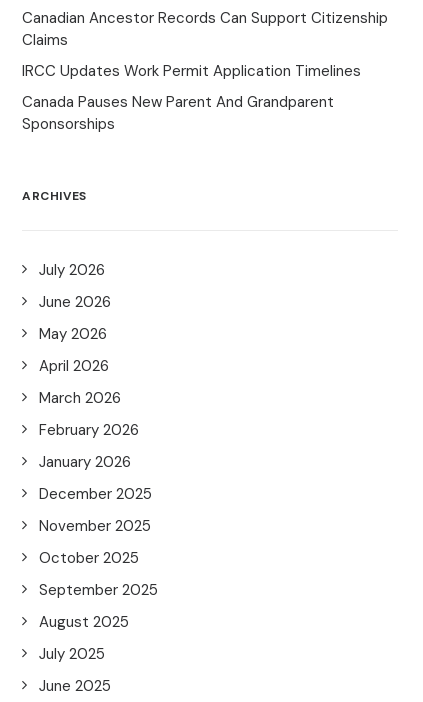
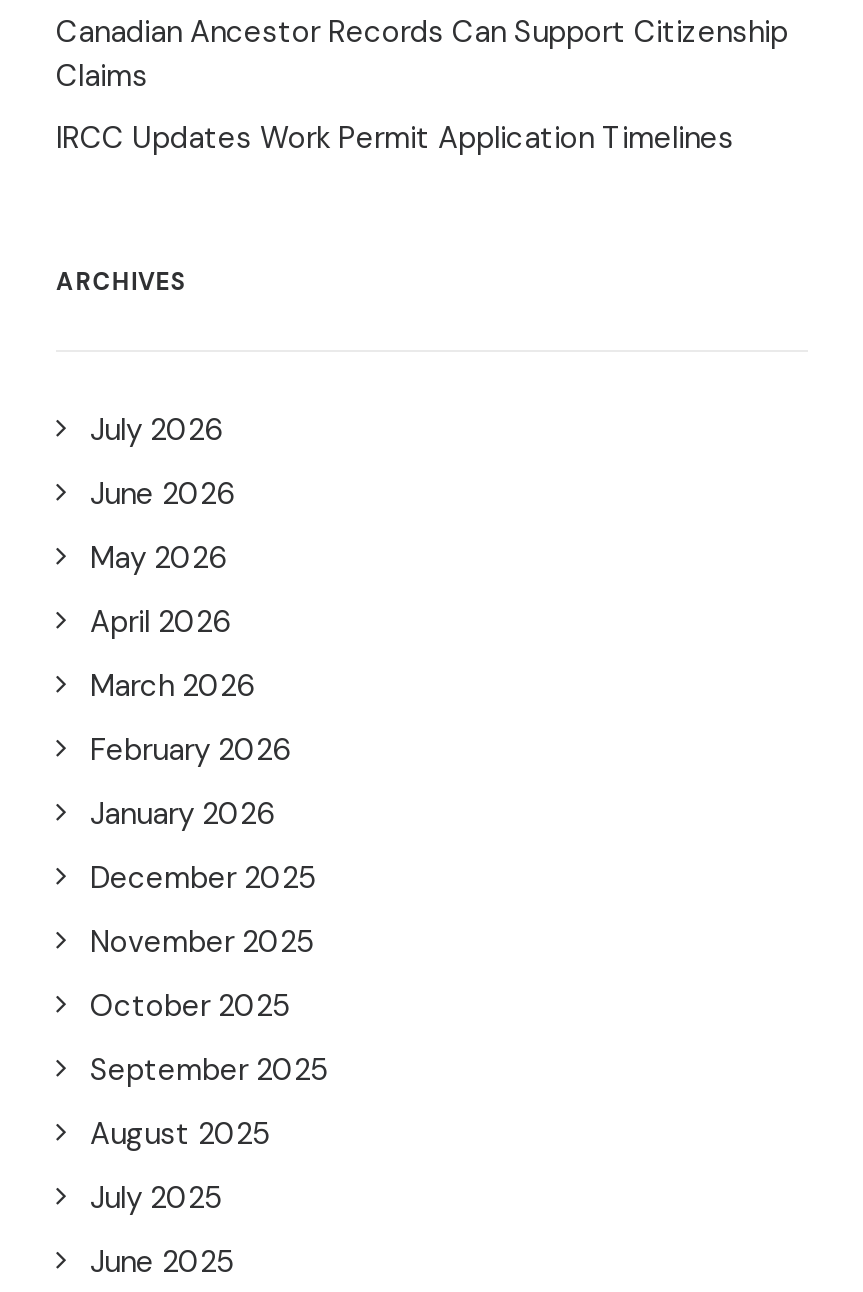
[22,92,334,134] Canada Pauses New Parent And Grandparent | Sponsorships -> none

